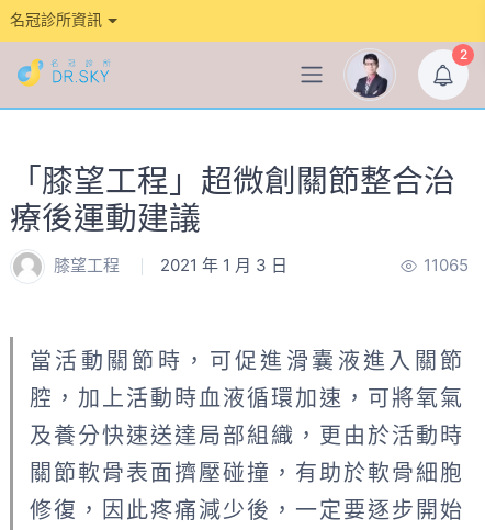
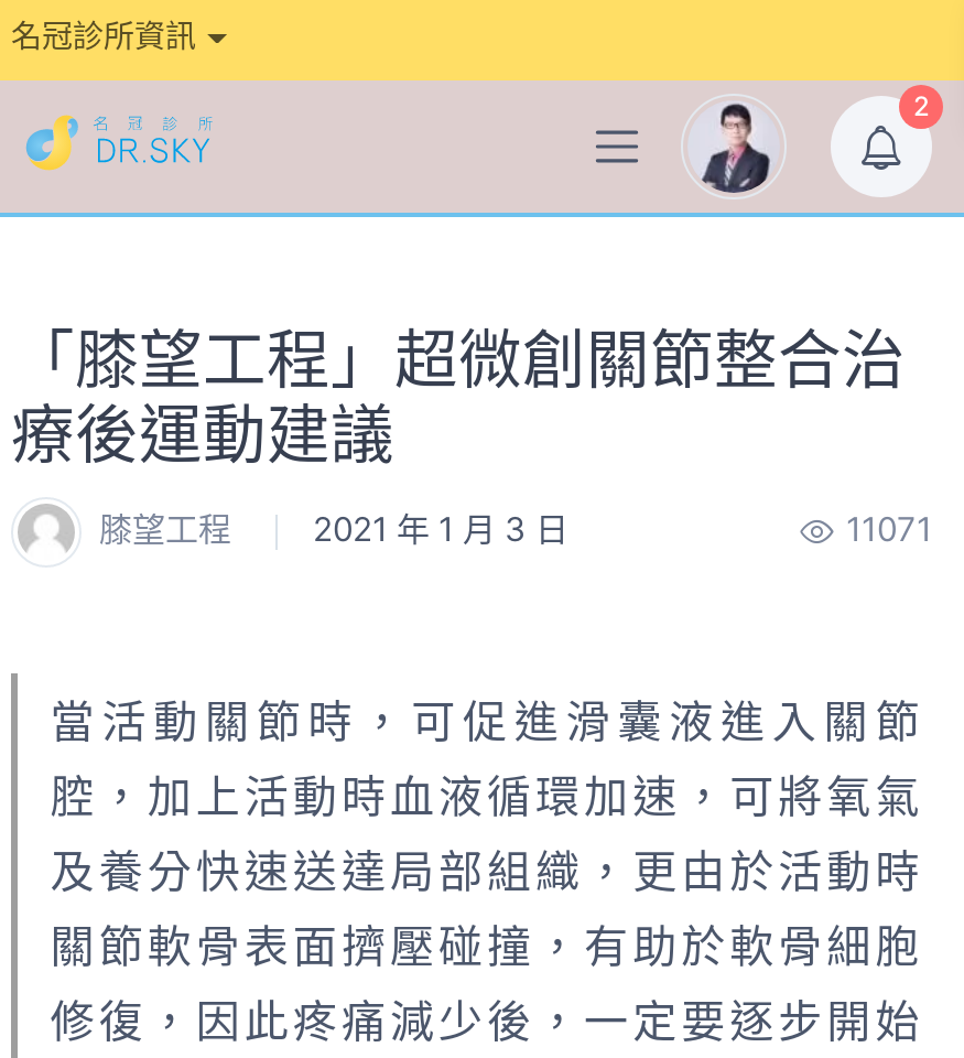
[424,255,469,275] 11065 -> [846,508,932,550] 11071

